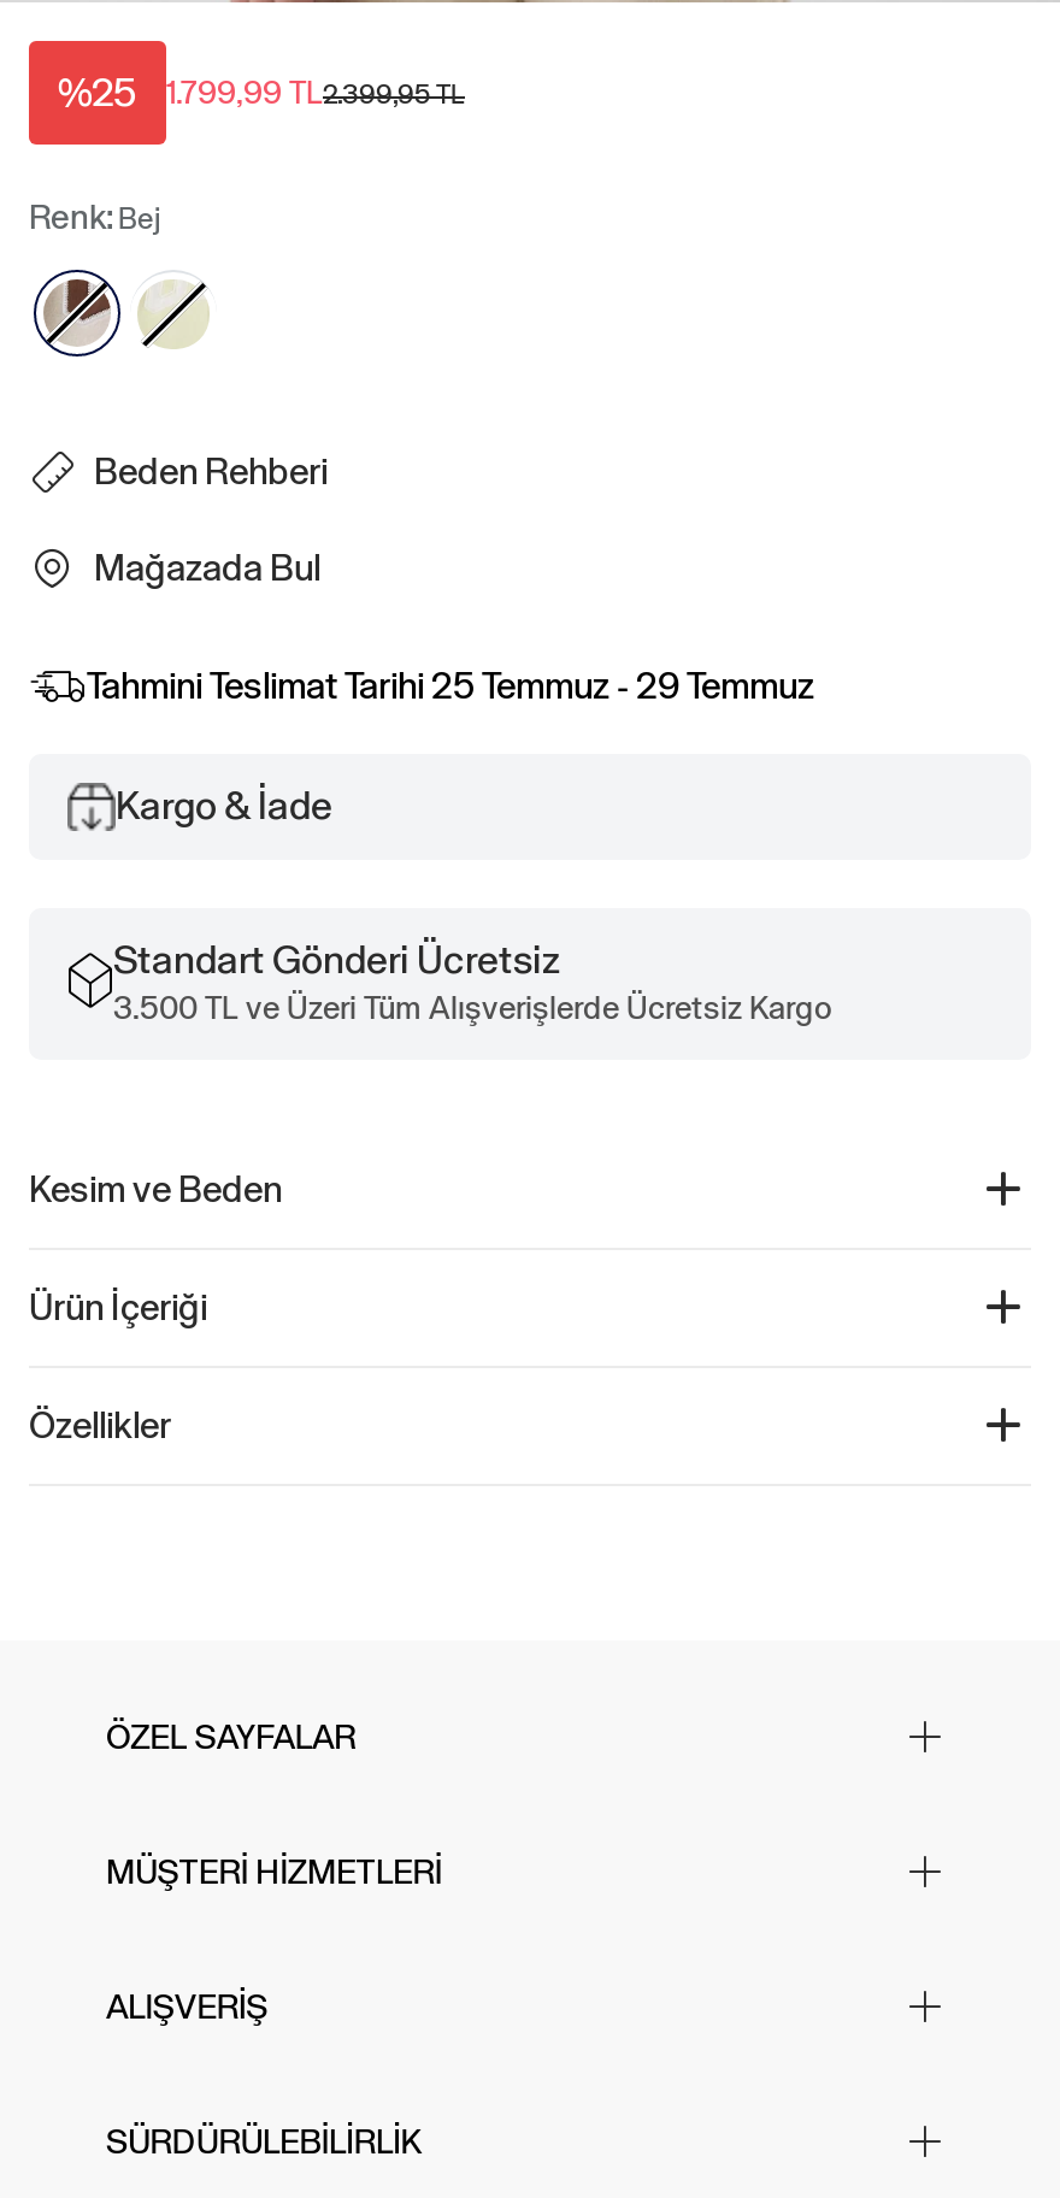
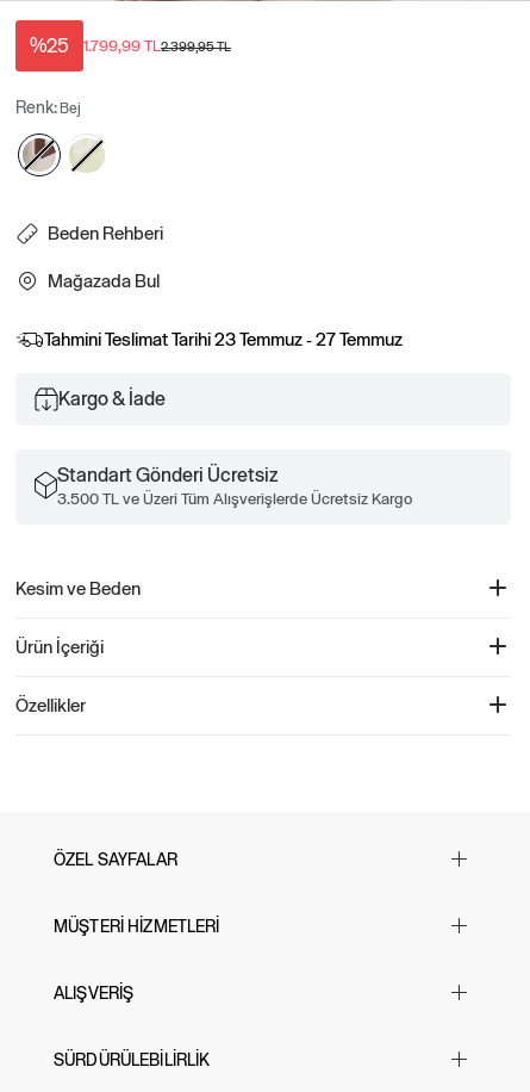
[87,665,814,706] Tahmini Teslimat Tarihi 25 Temmuz - 29 Temmuz -> [44,329,403,350] Tahmini Teslimat Tarihi 23 Temmuz - 27 Temmuz

